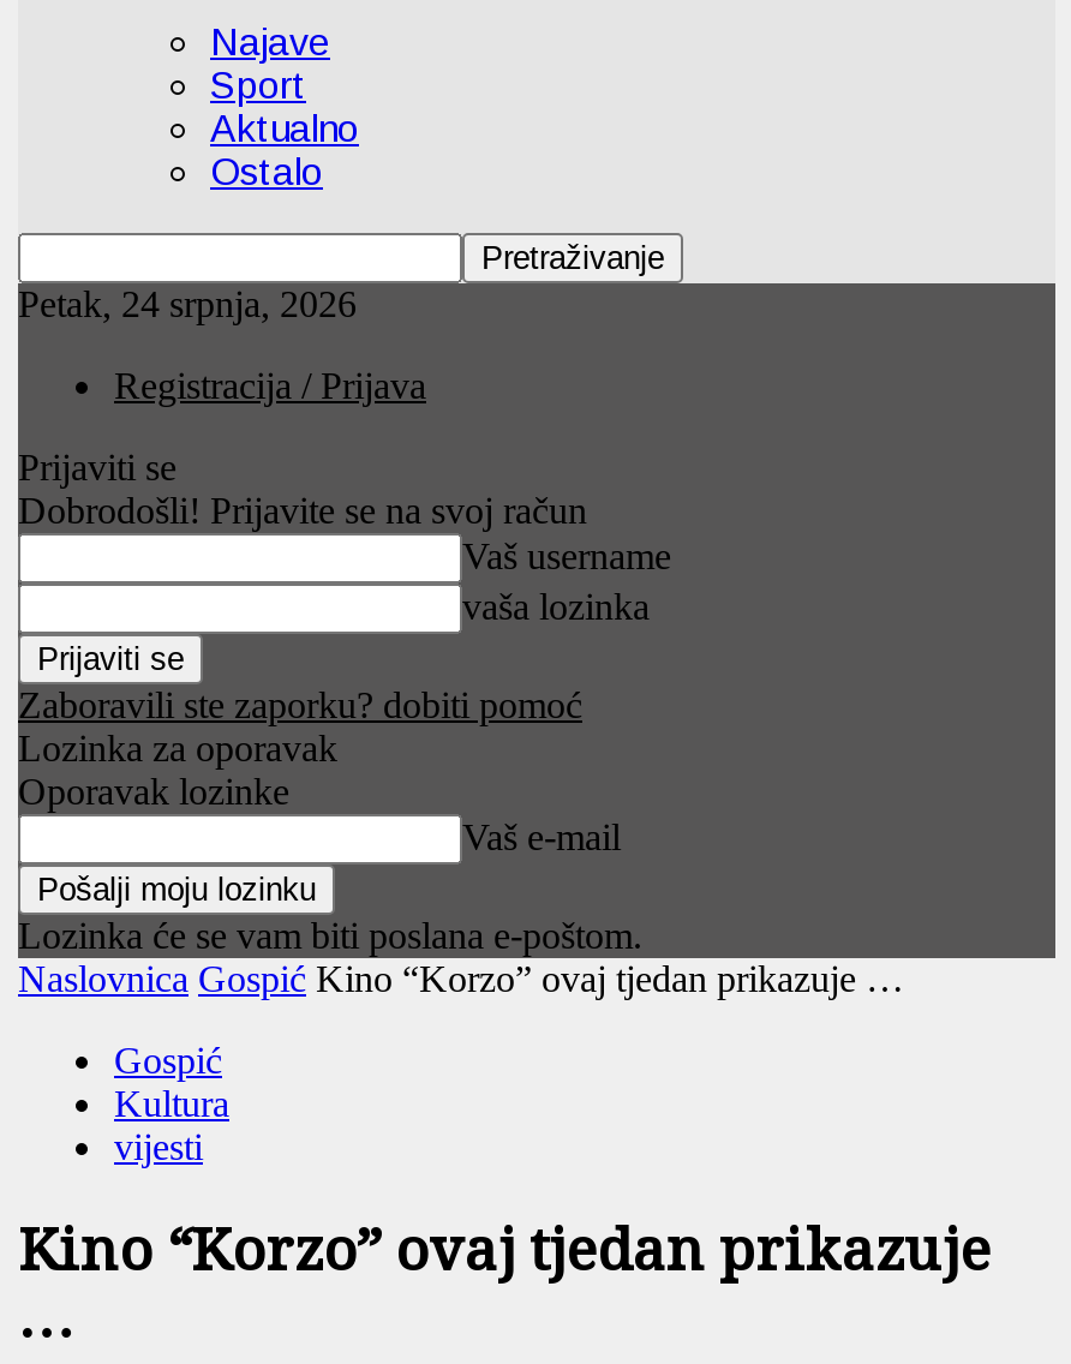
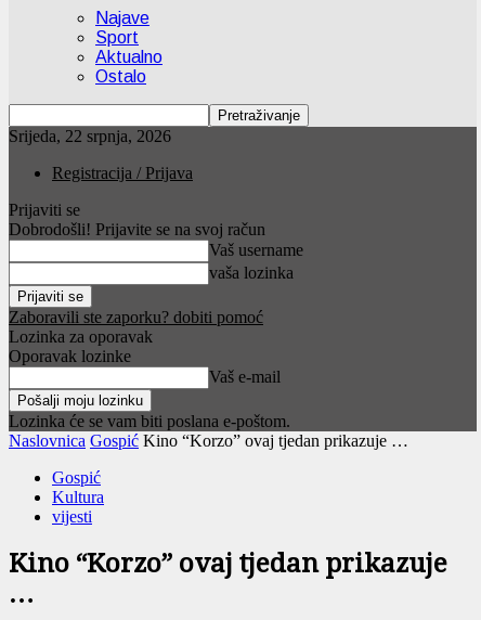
[18,284,357,325] Petak, 24 srpnja, 2026 -> [9,127,171,145] Srijeda, 22 srpnja, 2026

